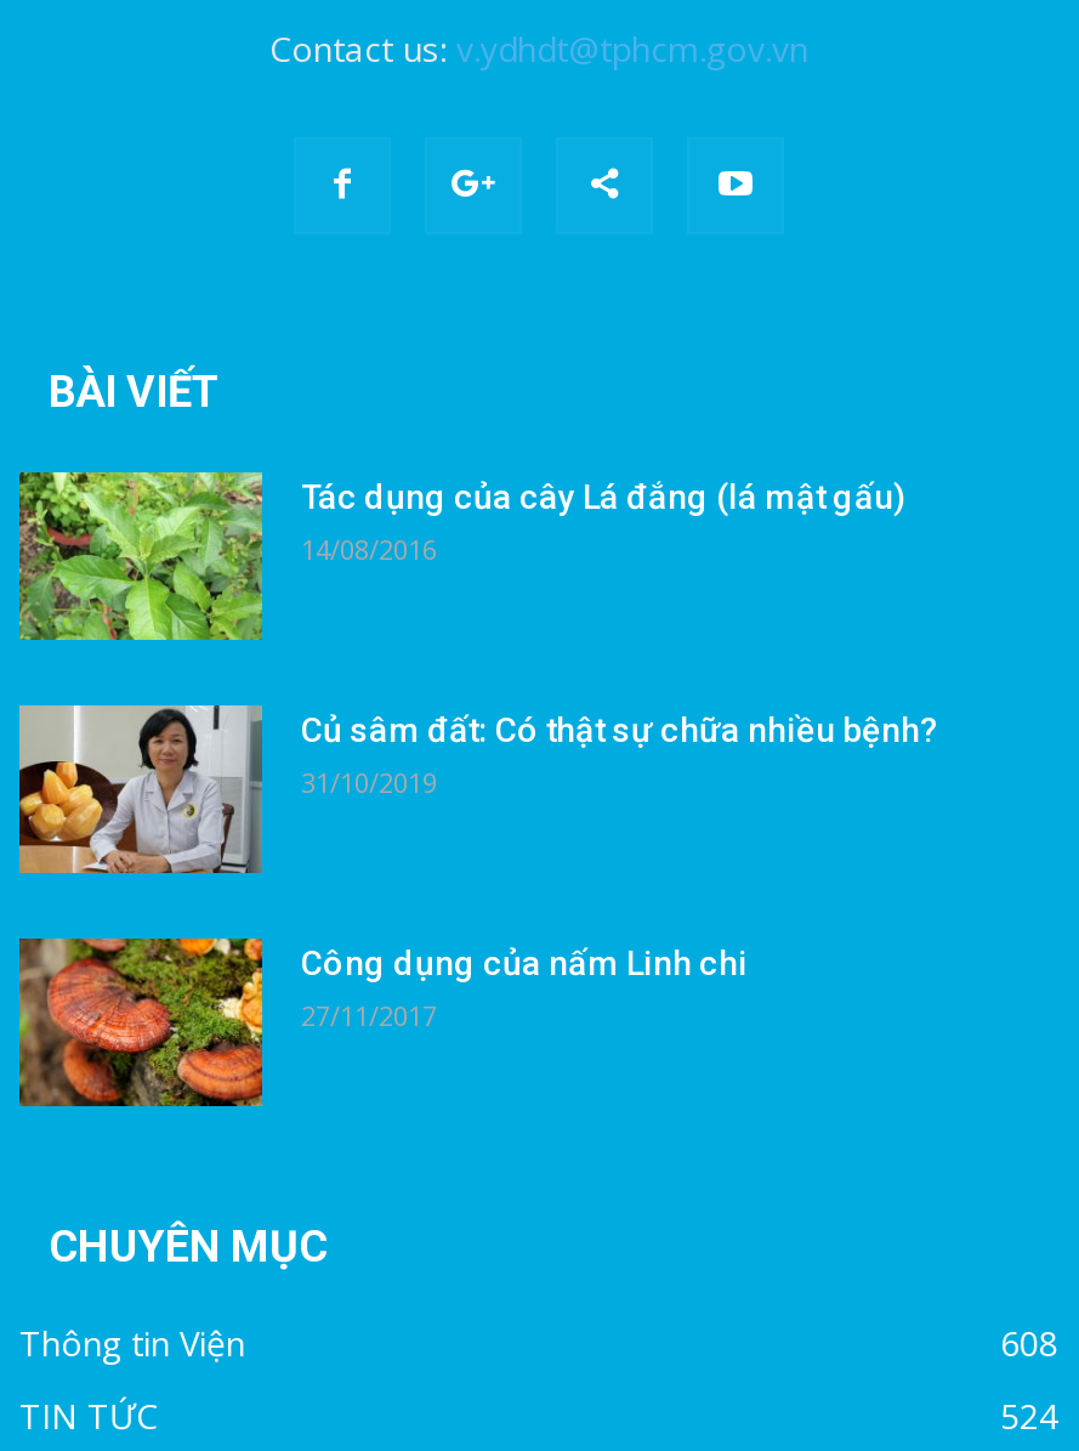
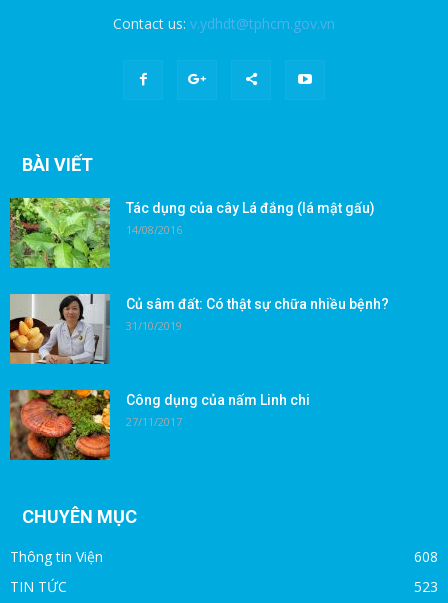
[1000,1393,1058,1440] 524 -> [414,577,438,596] 523

